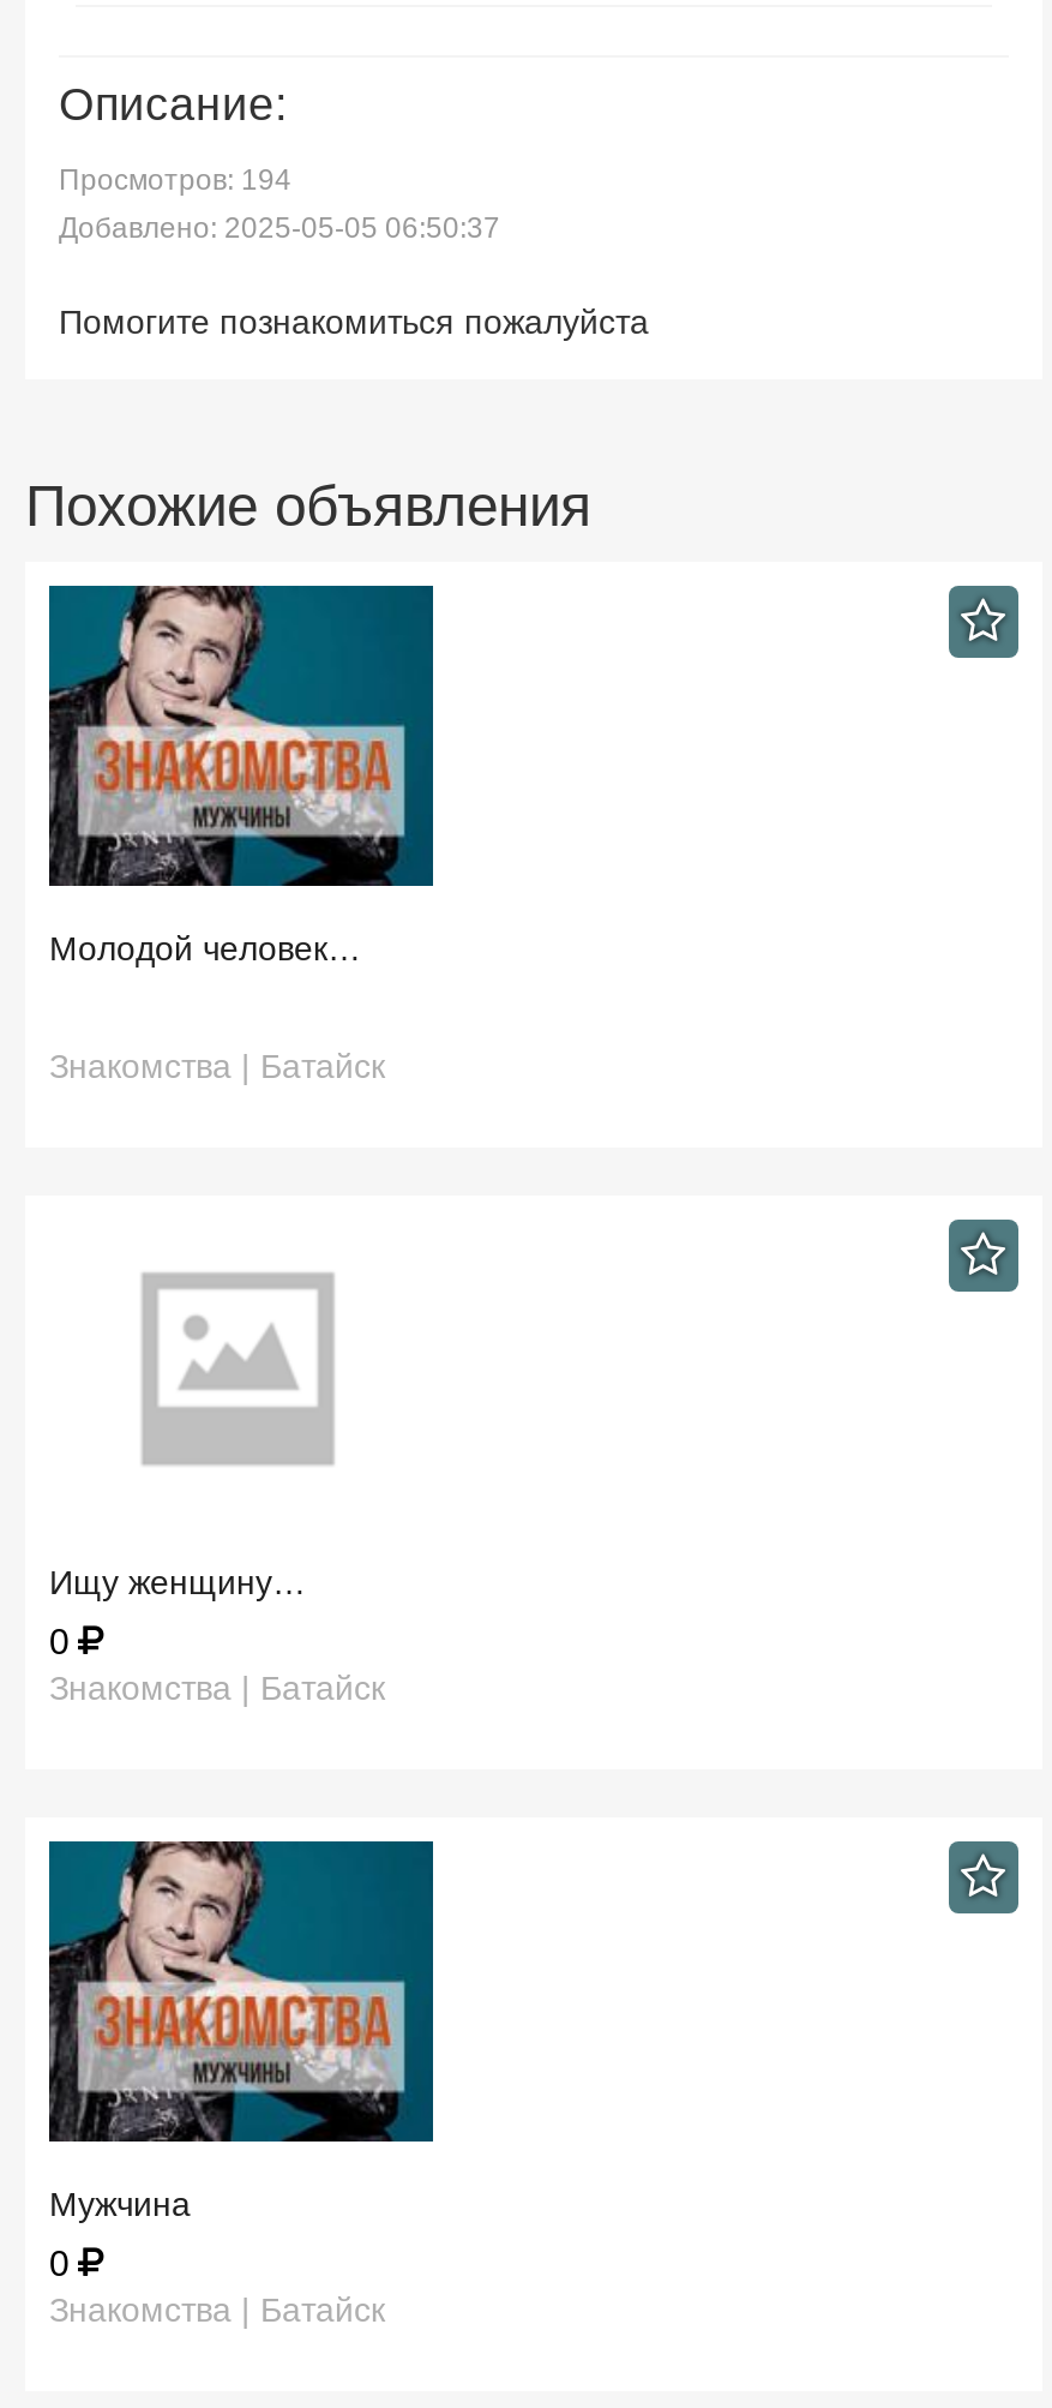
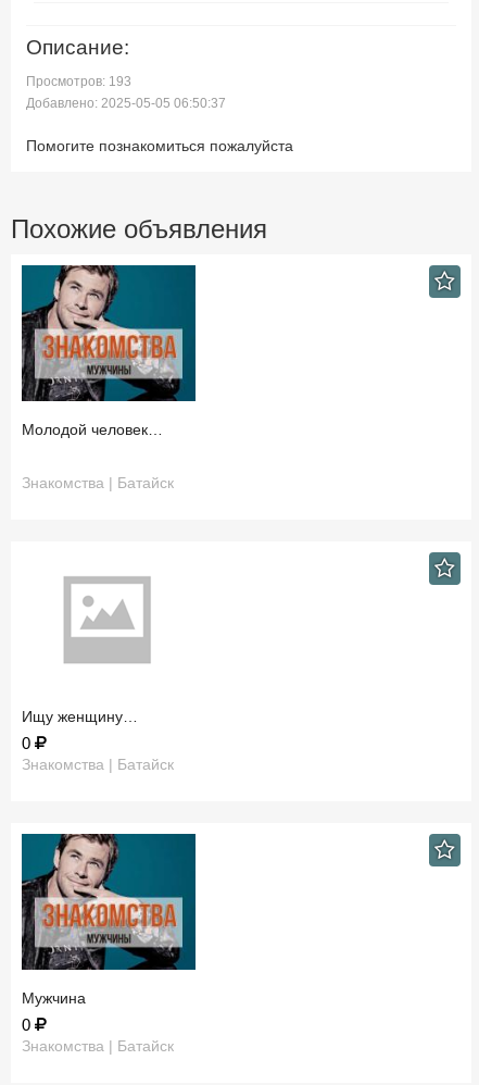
[59,163,291,197] Просмотров: 194 -> [26,74,131,89] Просмотров: 193

